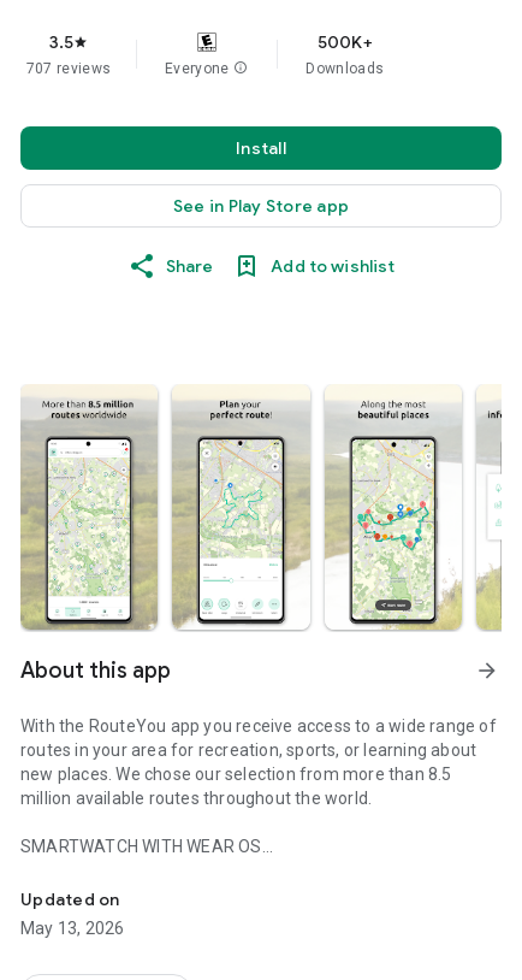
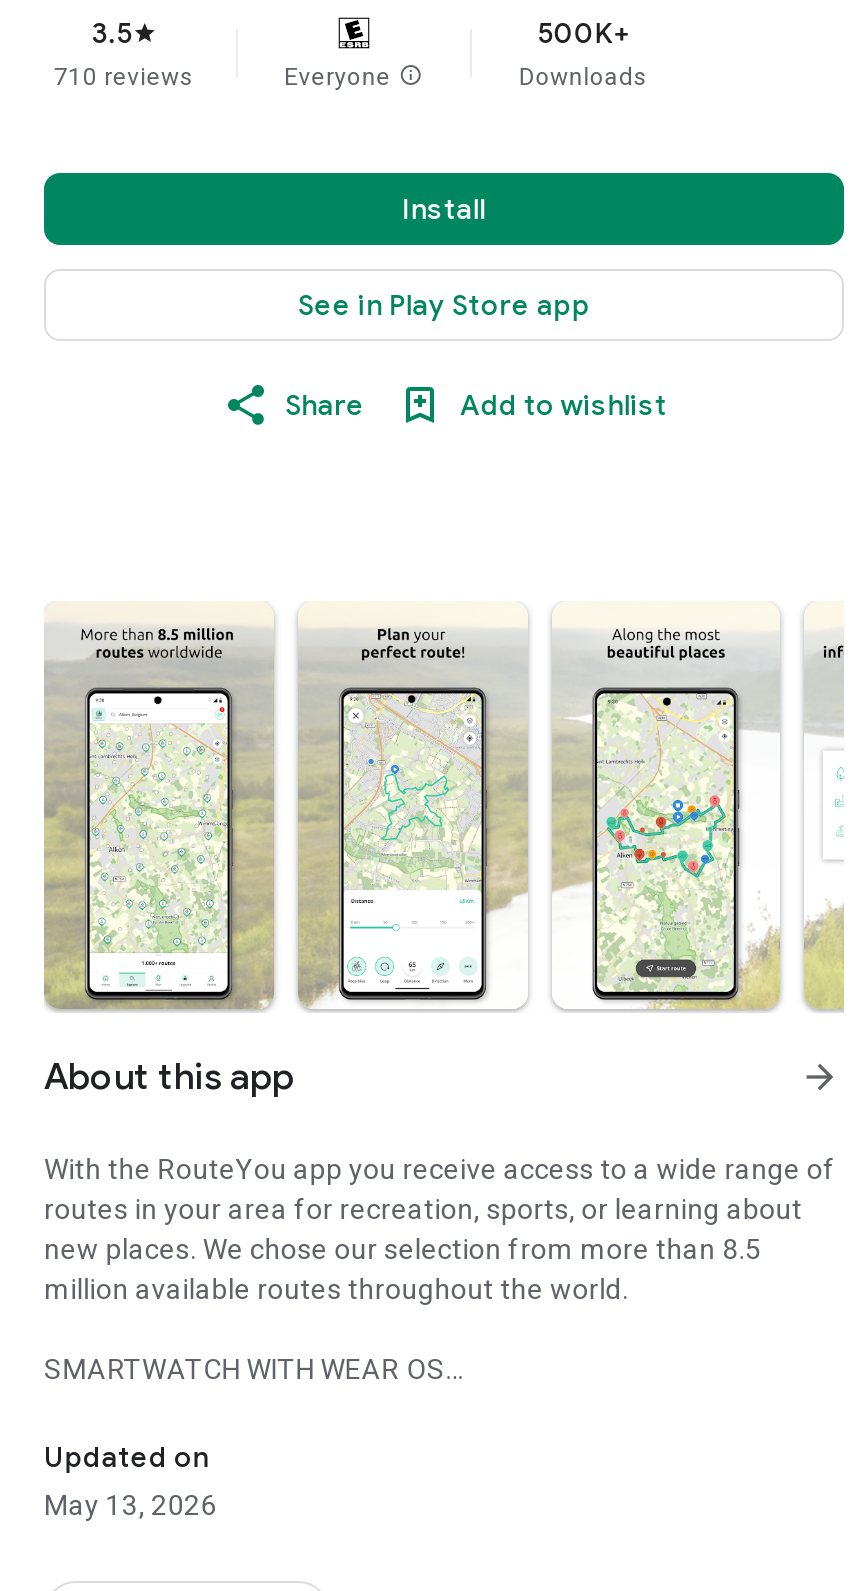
[26,60,111,77] 707 reviews -> [54,63,194,91] 710 reviews

